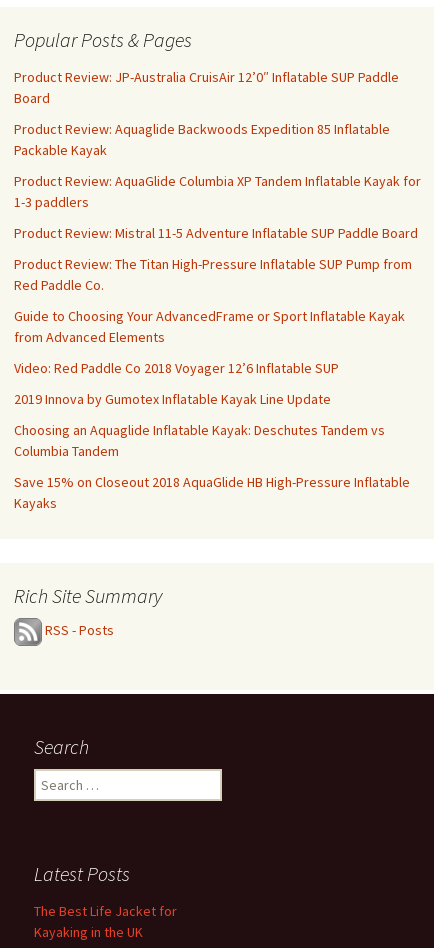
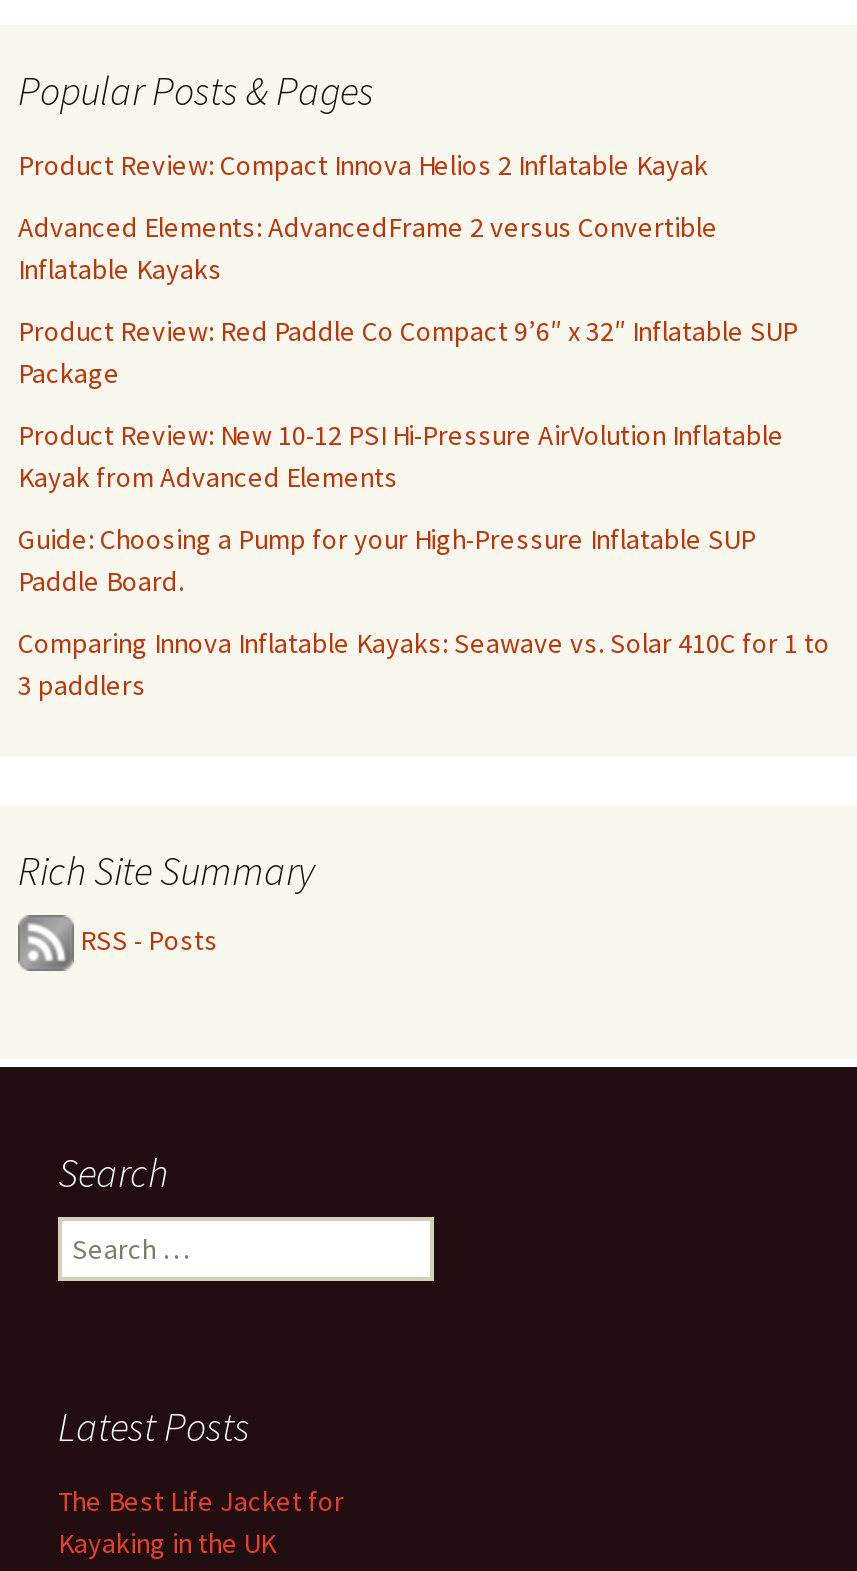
[14,68,421,512] Product Review: JP-Australia CruisAir 12’0″ Inflatable SUP Paddle | Board | Product Review: Aquaglide Backwoods Expedition 85 Inflatable | Packable Kayak | Product Review: AquaGlide Columbia XP Tandem Inflatable Kayak for | 1-3 paddlers | Product Review: Mistral 11-5 Adventure Inflatable SUP Paddle Board | Product Review: The Titan High-Pressure Inflatable SUP Pump from | Red Paddle Co. | Guide to Choosing Your AdvancedFrame or Sport Inflatable Kayak | from Advanced Elements | Video: Red Paddle Co 2018 Voyager 12’6 Inflatable SUP | 2019 Innova by Gumotex Inflatable Kayak Line Update | Choosing an Aquaglide Inflatable Kayak: Deschutes Tandem vs | Columbia Tandem | Save 15% on Closeout 2018 AquaGlide HB High-Pressure Inflatable | Kayaks -> [18,147,830,703] Product Review: Compact Innova Helios 2 Inflatable Kayak | Advanced Elements: AdvancedFrame 2 versus Convertible | Inflatable Kayaks | Product Review: Red Paddle Co Compact 9’6″ x 32″ Inflatable SUP | Package | Product Review: New 10-12 PSI Hi-Pressure AirVolution Inflatable | Kayak from Advanced Elements | Guide: Choosing a Pump for your High-Pressure Inflatable SUP | Paddle Board. | Comparing Innova Inflatable Kayaks: Seawave vs. Solar 410C for 1 to | 3 paddlers

